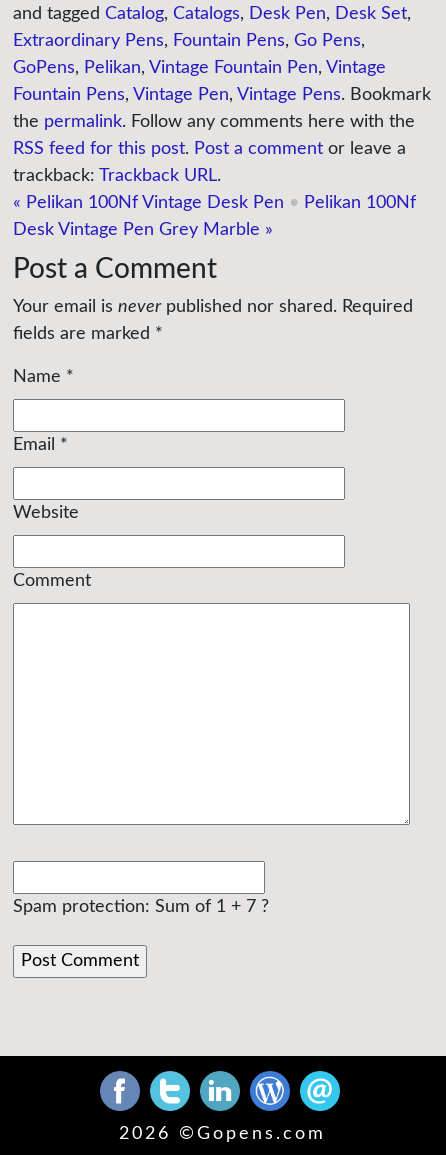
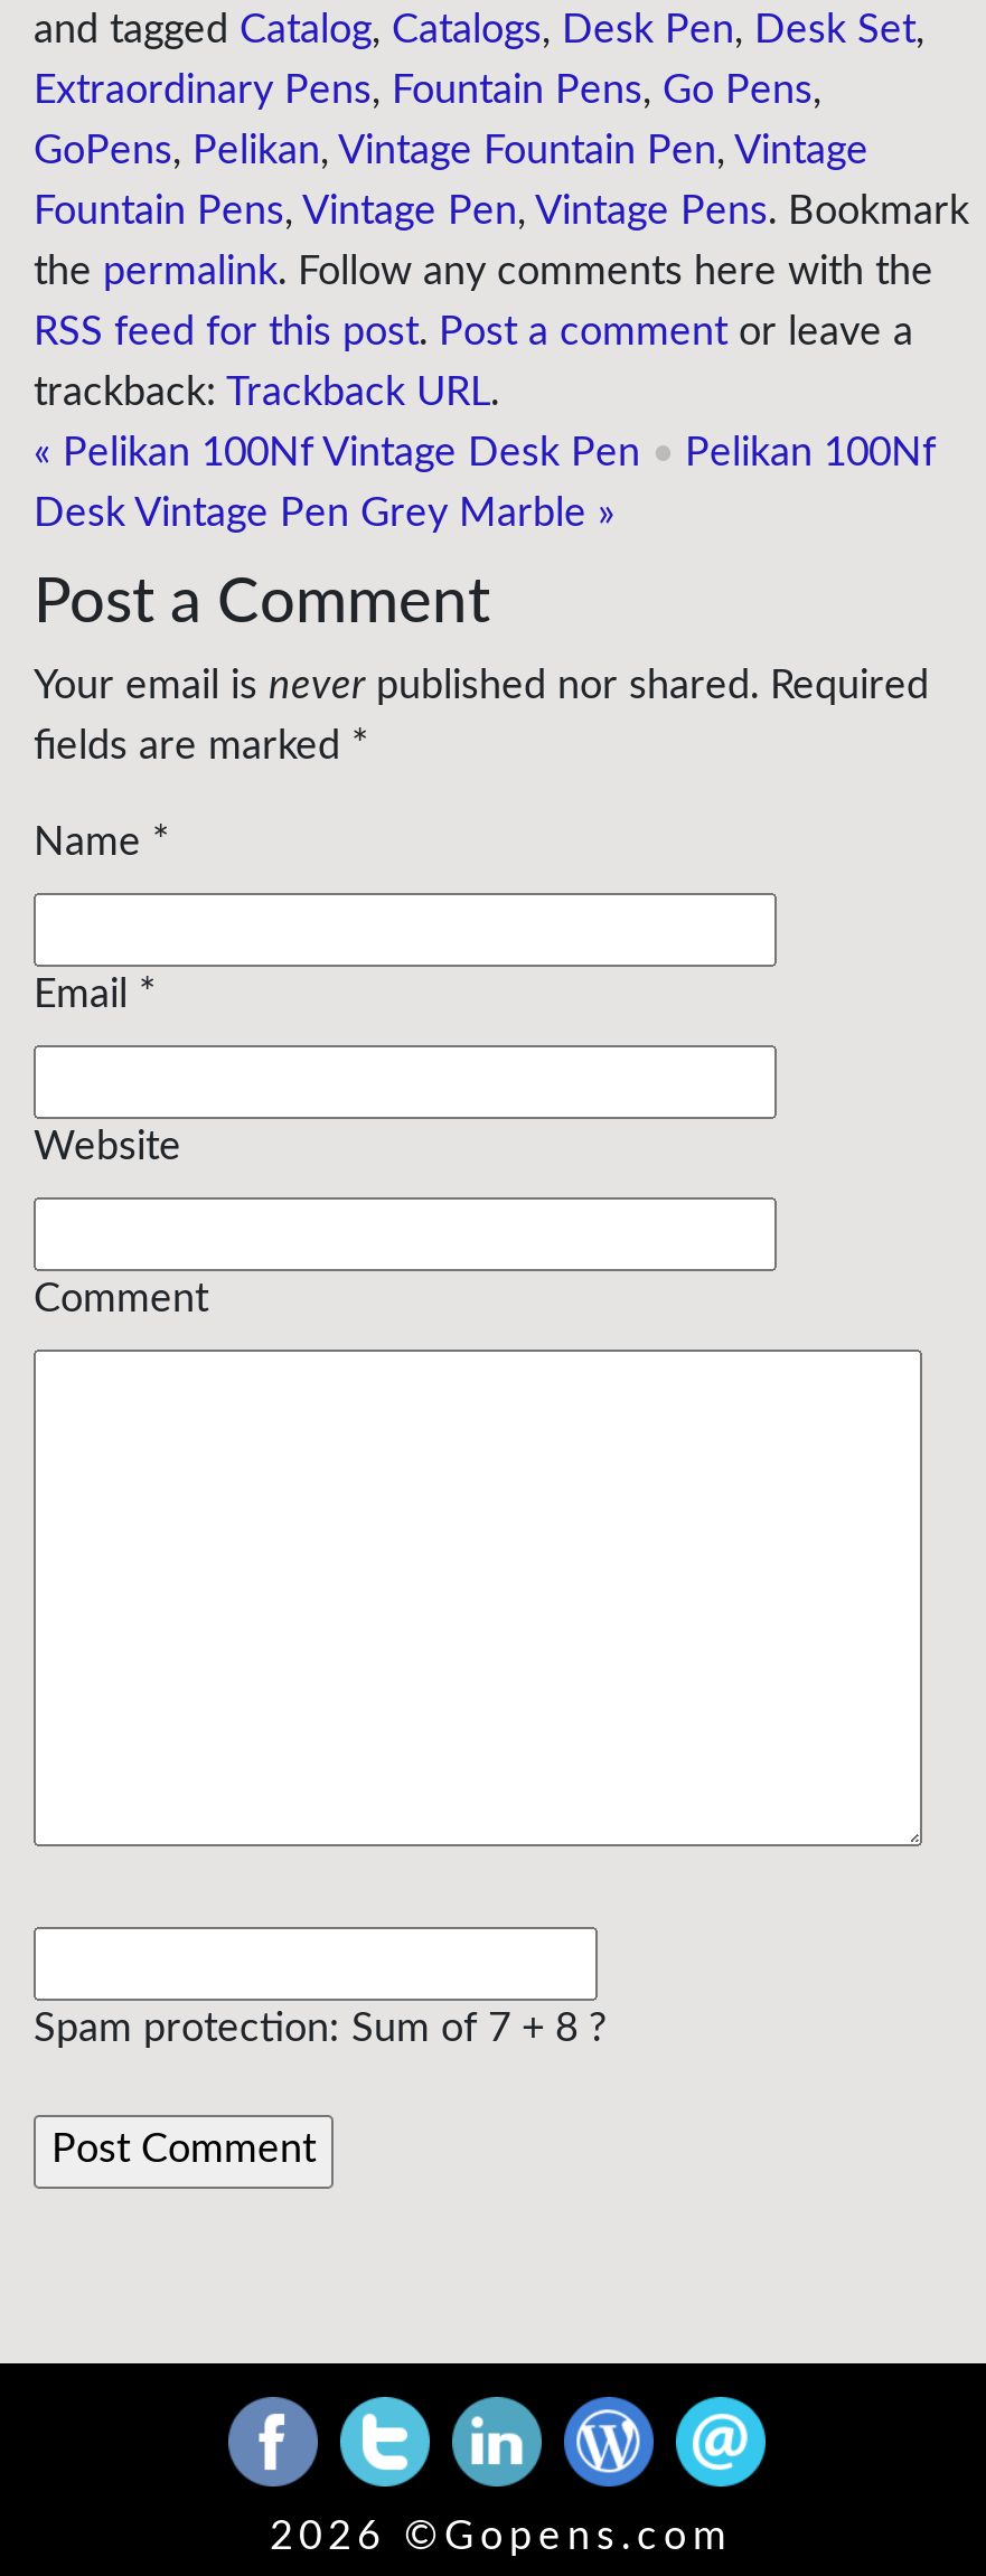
[13,898,269,916] Spam protection: Sum of 1 + 7 ? -> [34,2010,607,2050] Spam protection: Sum of 7 + 8 ?

